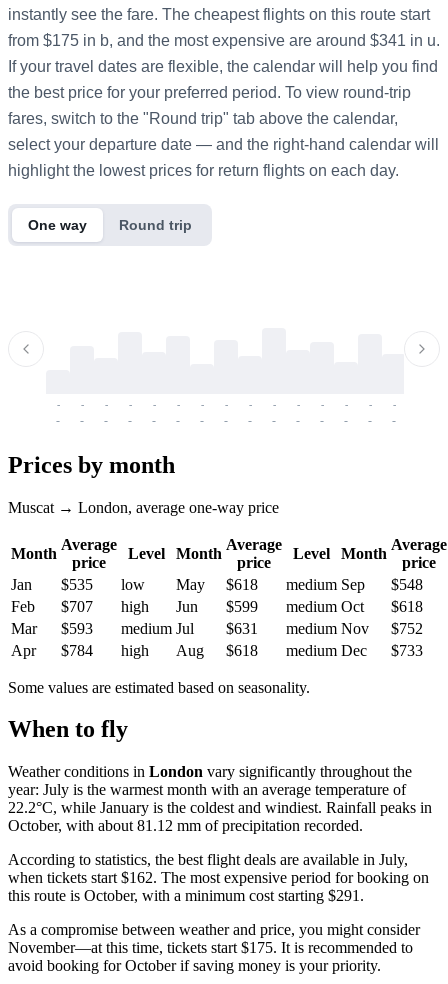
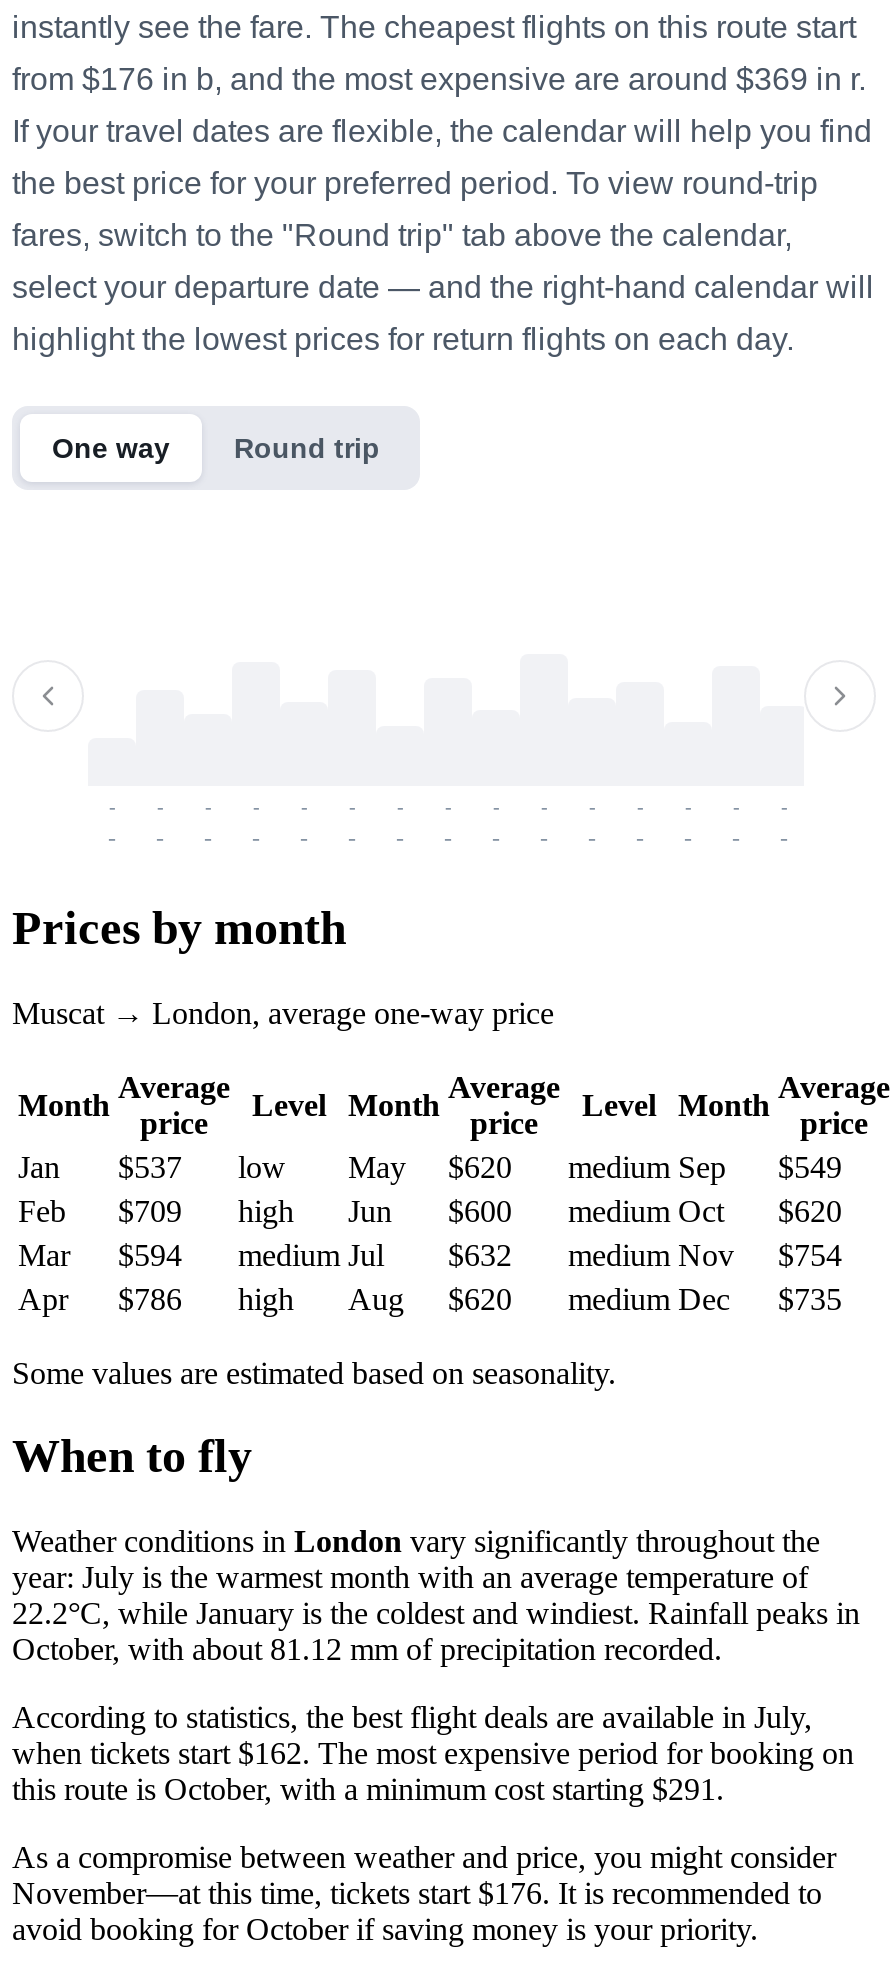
[8,32,440,49] from $175 in b, and the most expensive are around $341 in u. -> [12,61,866,95] from $176 in b, and the most expensive are around $369 in r.
[61,575,93,592] $535 -> [118,1149,182,1183] $537
[226,575,258,592] $618 -> [448,1149,512,1183] $620
[391,575,423,592] $548 -> [778,1149,842,1183] $549
[61,597,93,614] $707 -> [118,1193,182,1227] $709
[226,597,258,614] $599 -> [448,1193,512,1227] $600
[391,597,423,614] $618 -> [778,1193,842,1227] $620
[61,619,93,636] $593 -> [118,1237,182,1271] $594
[226,619,258,636] $631 -> [448,1237,512,1271] $632
[391,619,423,636] $752 -> [778,1237,842,1271] $754
[61,641,93,658] $784 -> [118,1281,182,1315] $786
[226,641,258,658] $618 -> [448,1281,512,1315] $620
[391,641,423,658] $733 -> [778,1281,842,1315] $735
[8,939,413,956] November—at this time, tickets start $175. It is recommended to -> [12,1877,822,1911] November—at this time, tickets start $176. It is recommended to

